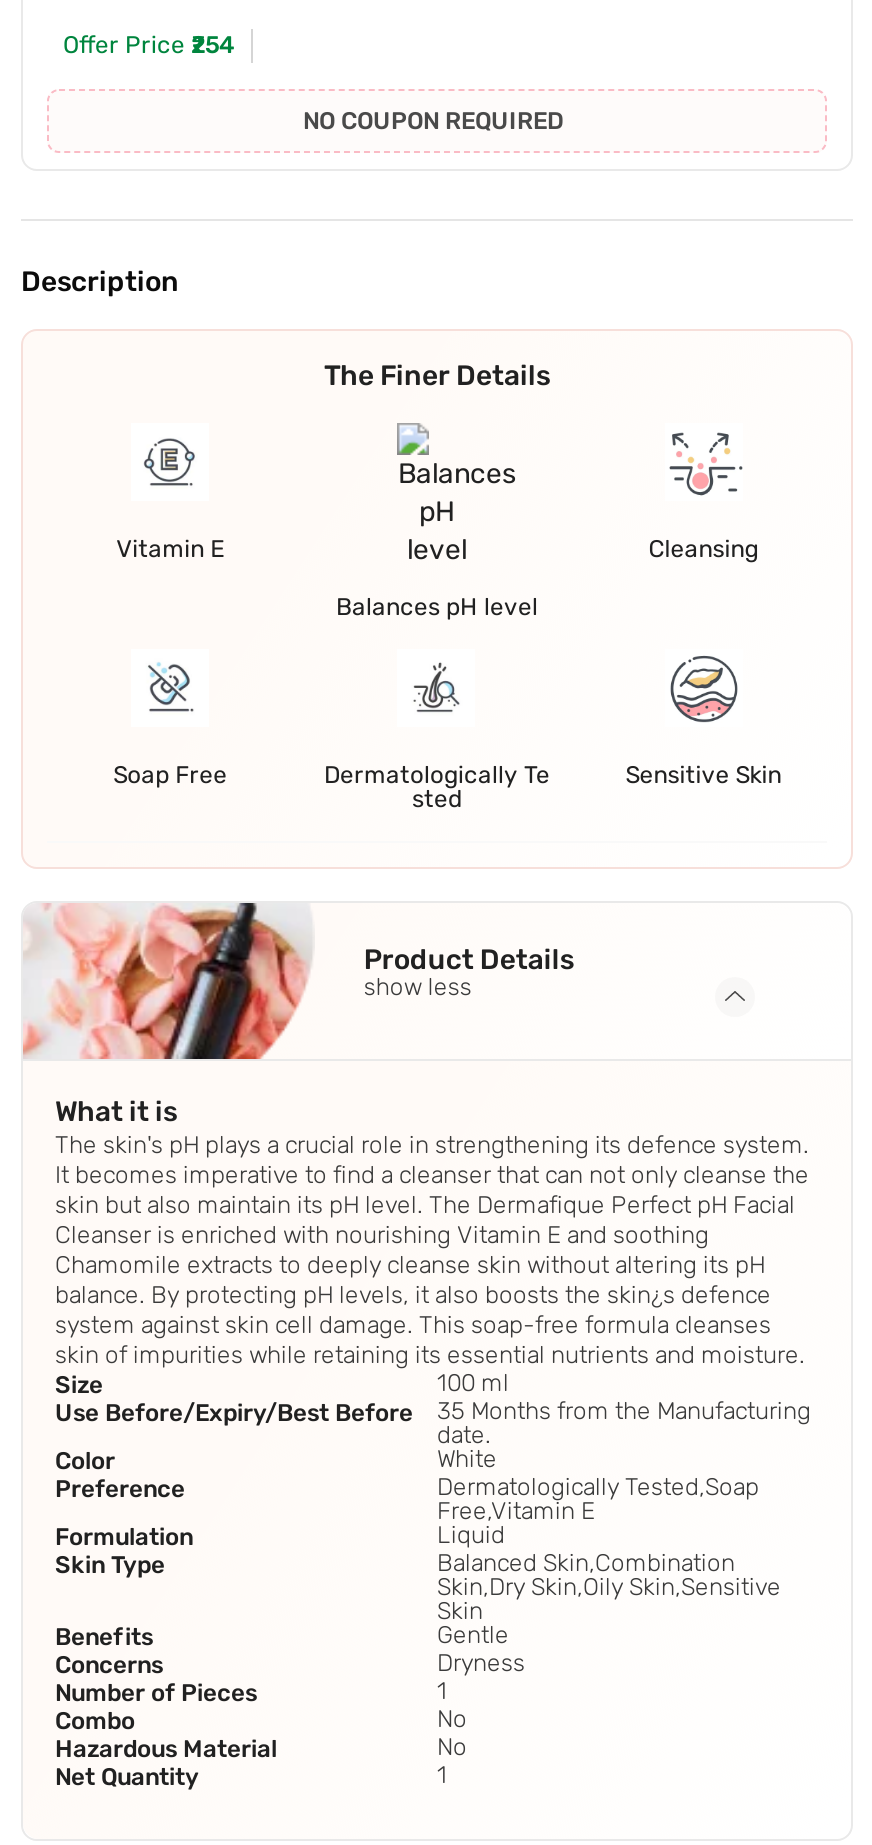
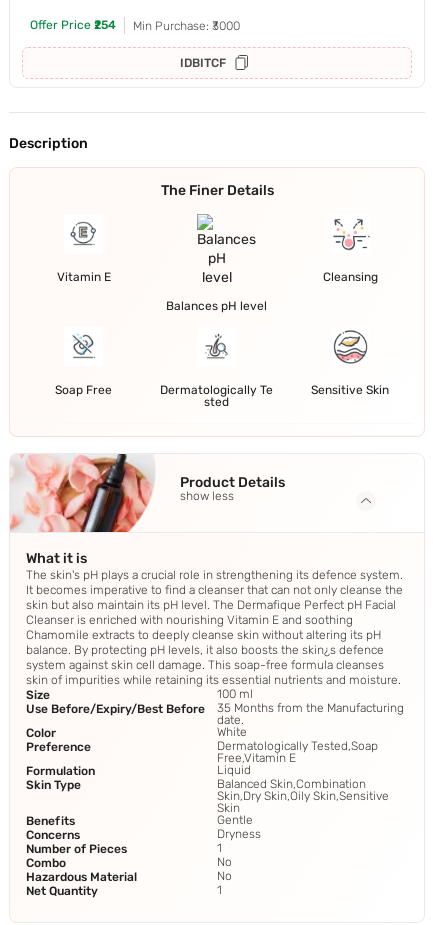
[303,108,563,136] NO COUPON REQUIRED -> [133,19,240,70] Min Purchase: ₹3000 | IDBITCF

